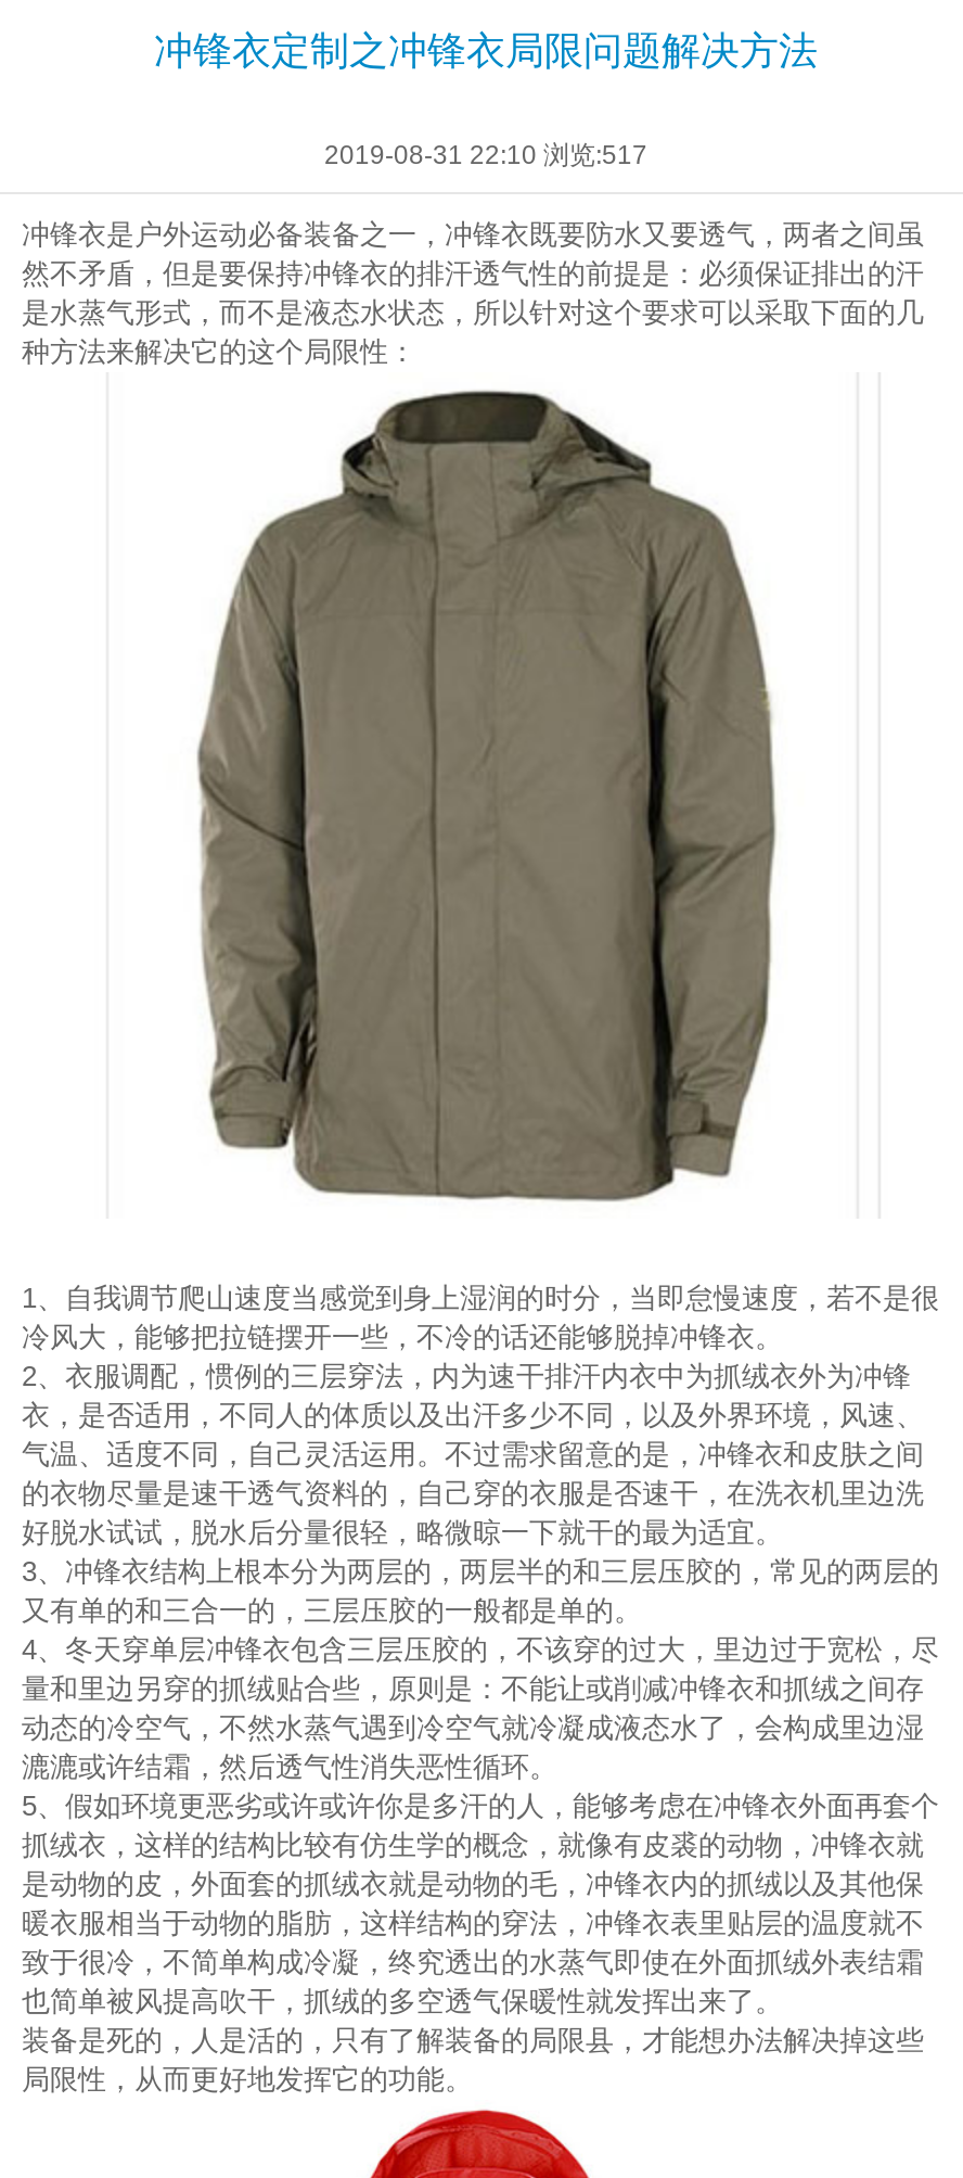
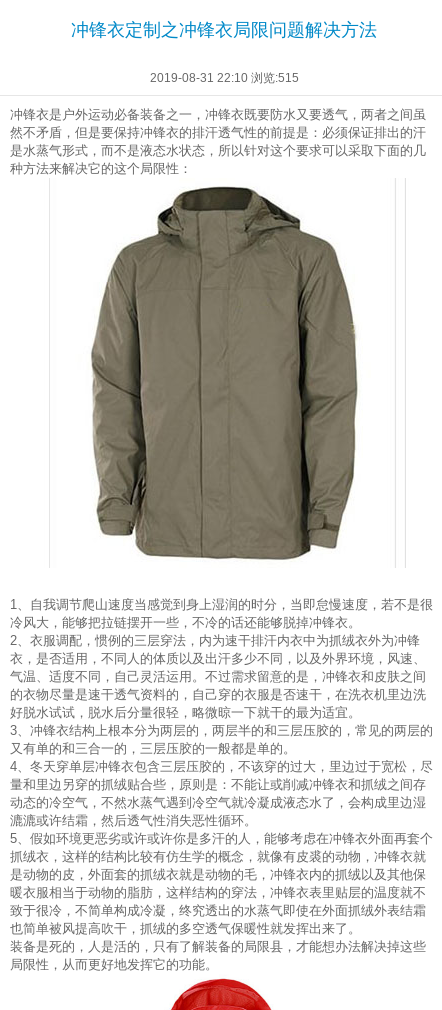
[324,140,647,170] 2019-08-31 22:10 浏览:517 -> [149,71,298,85] 2019-08-31 22:10 浏览:515

